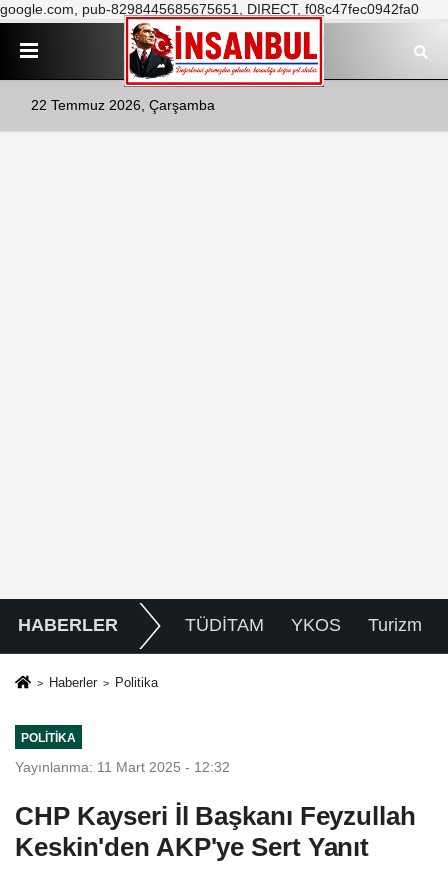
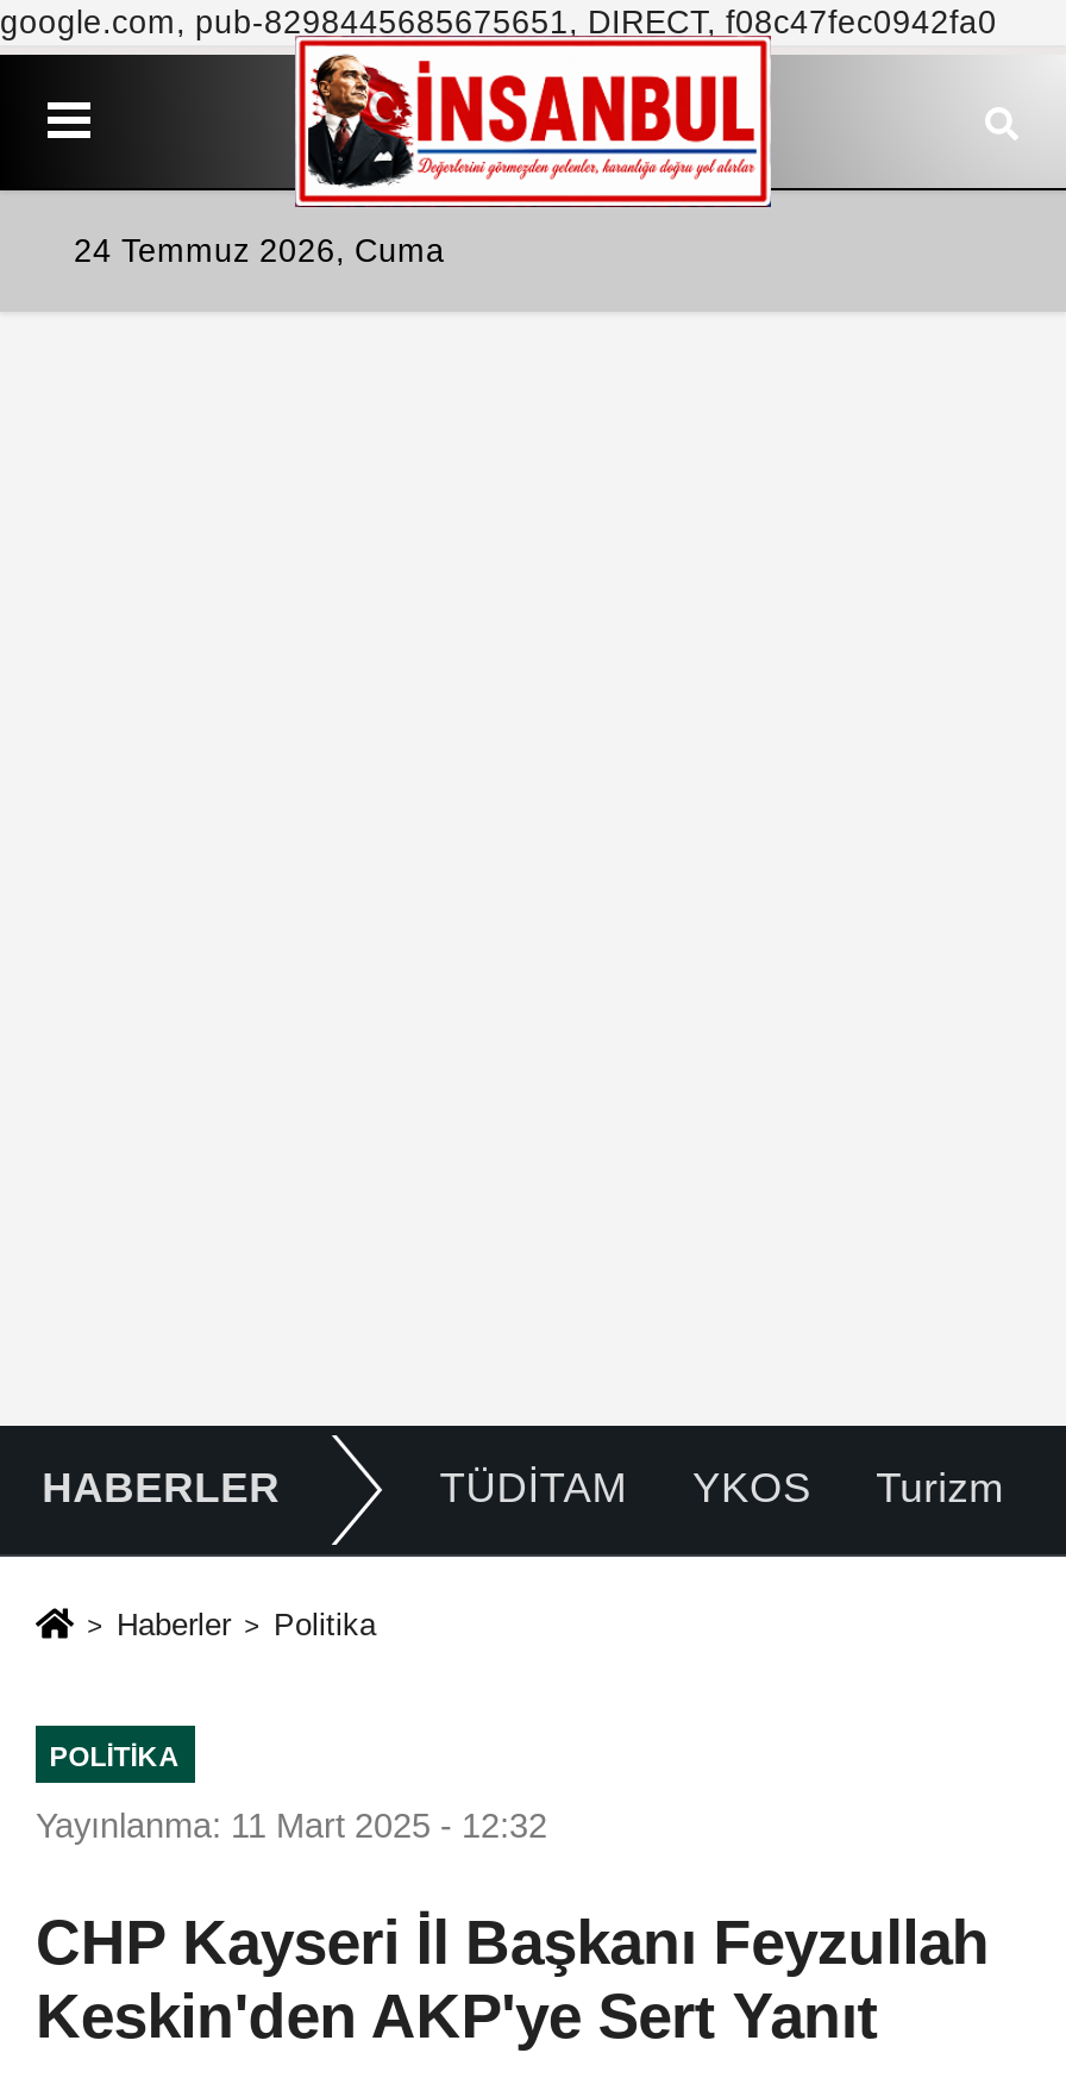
[31,98,215,113] 22 Temmuz 2026, Çarşamba -> [74,233,445,269] 24 Temmuz 2026, Cuma

